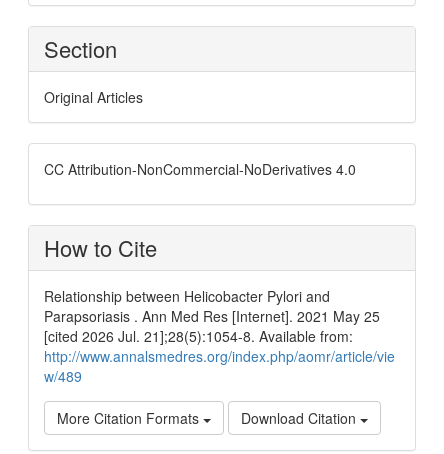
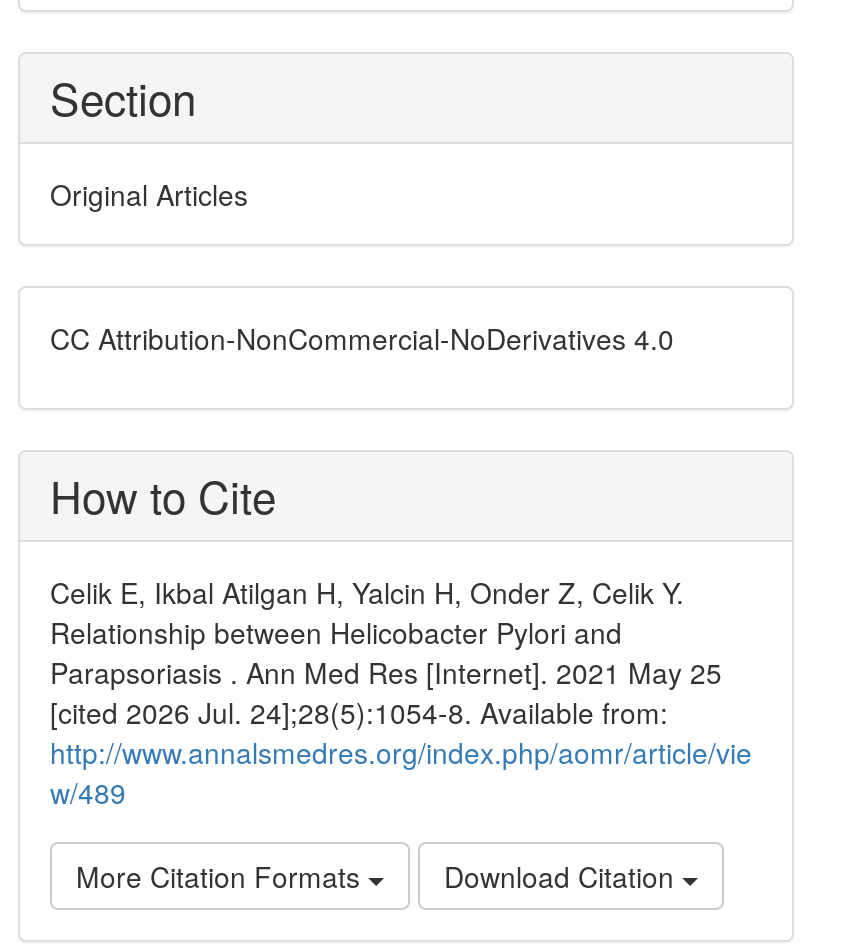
none -> [50,572,684,612] Celik E, Ikbal Atilgan H, Yalcin H, Onder Z, Celik Y.
[44,326,353,346] [cited 2026 Jul. 21];28(5):1054-8. Available from: -> [50,692,668,732] [cited 2026 Jul. 24];28(5):1054-8. Available from:

